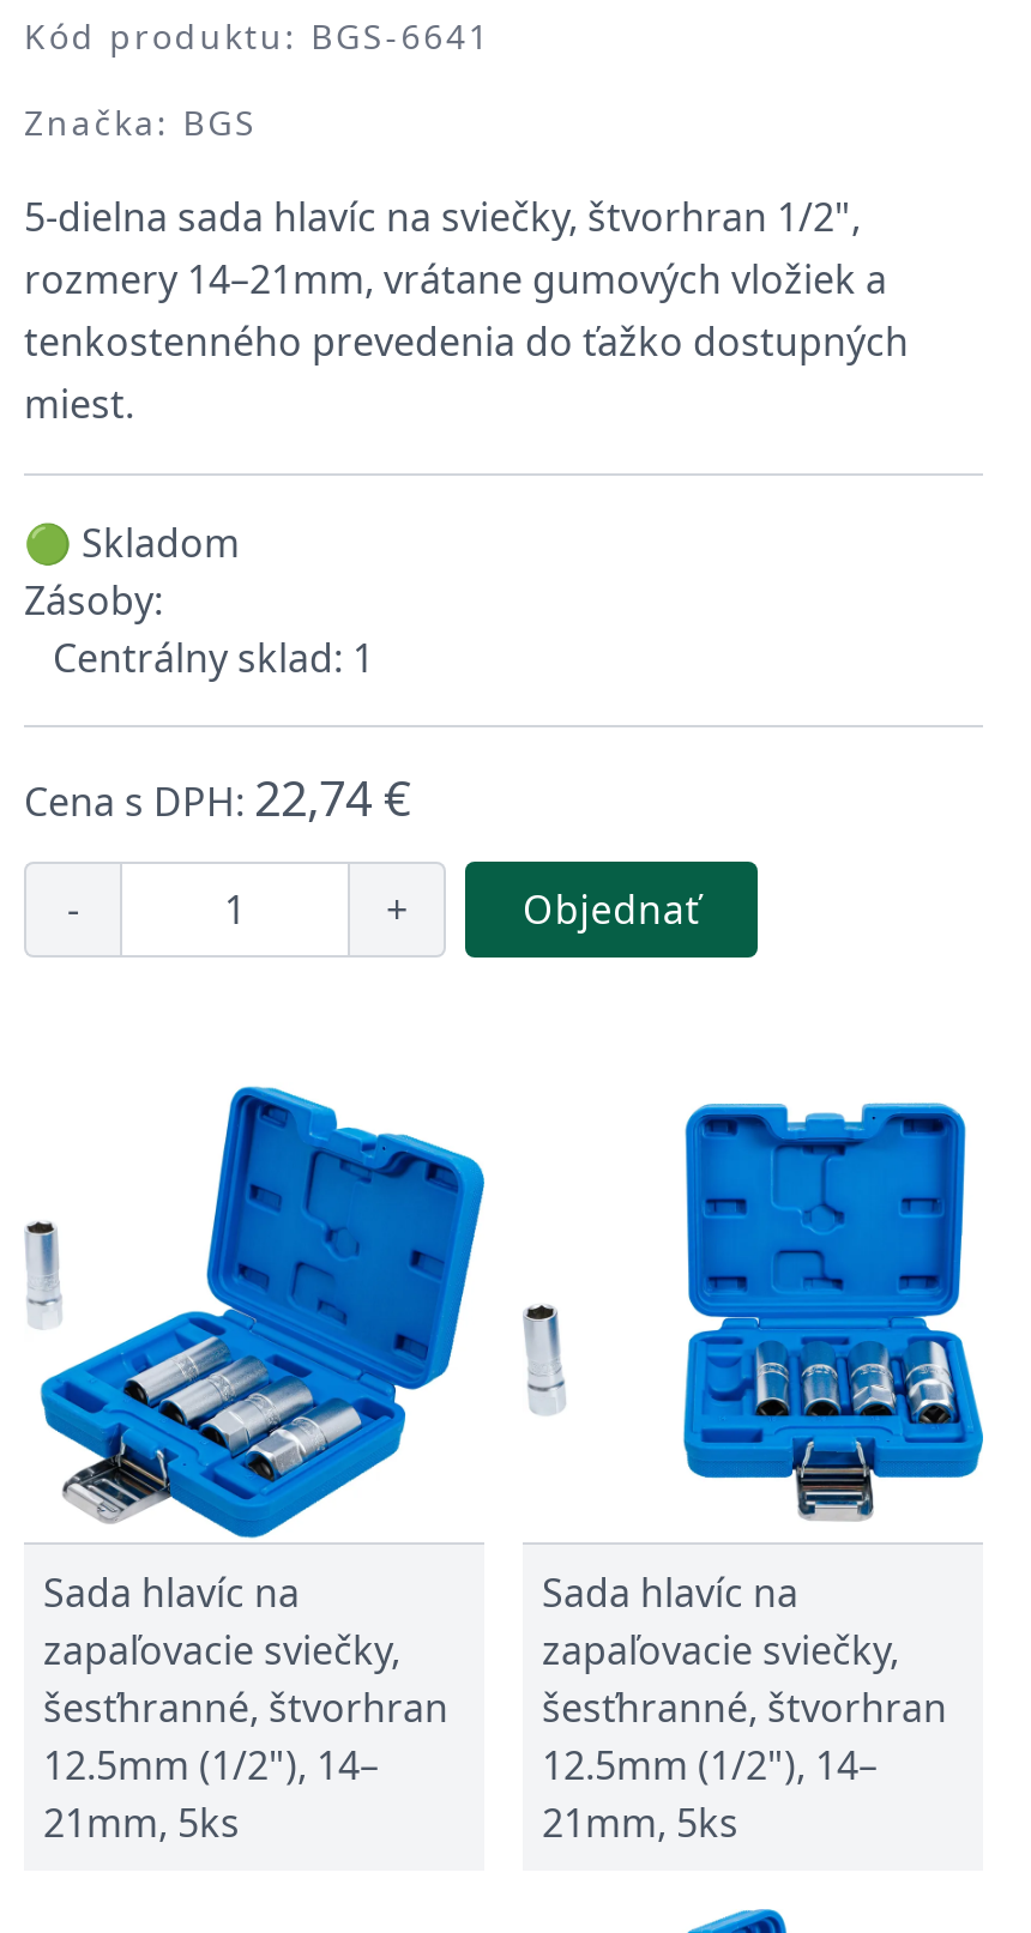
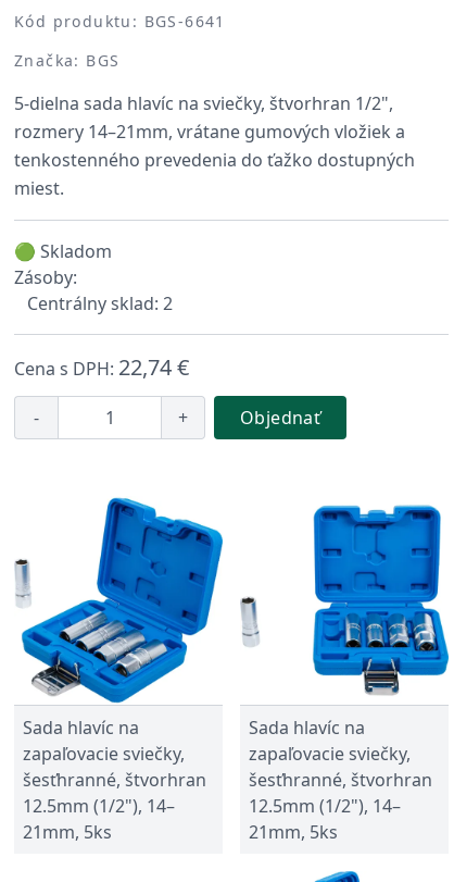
[53,632,374,684] Centrálny sklad: 1 -> [27,291,173,315] Centrálny sklad: 2

